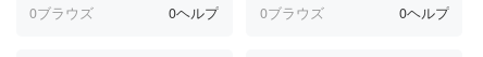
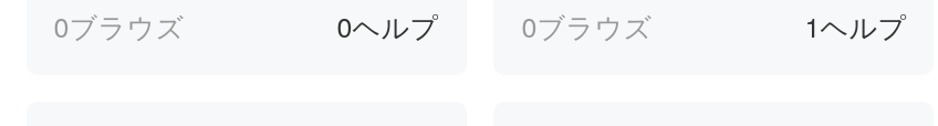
[399,4,449,23] 0ヘルプ -> [805,7,906,47] 1ヘルプ

